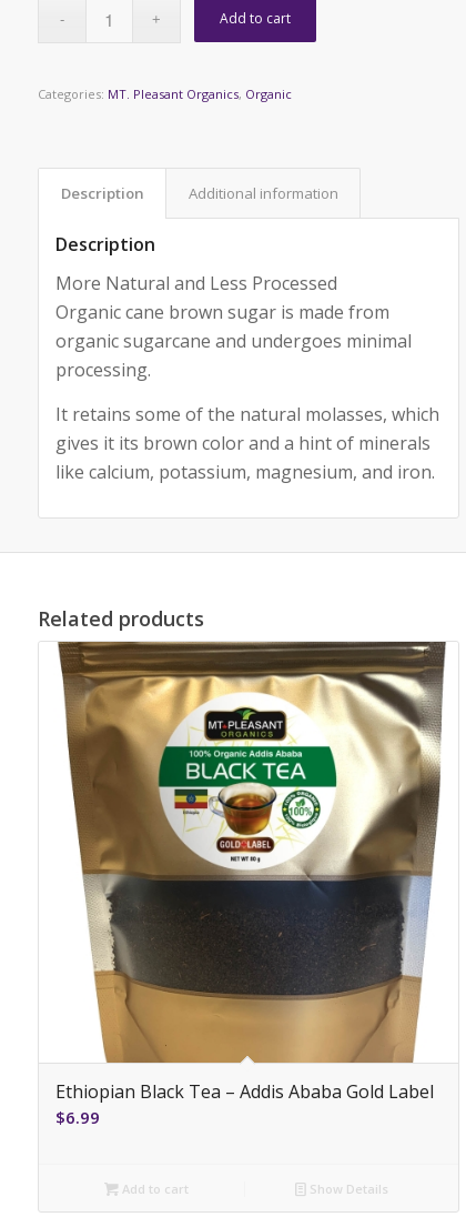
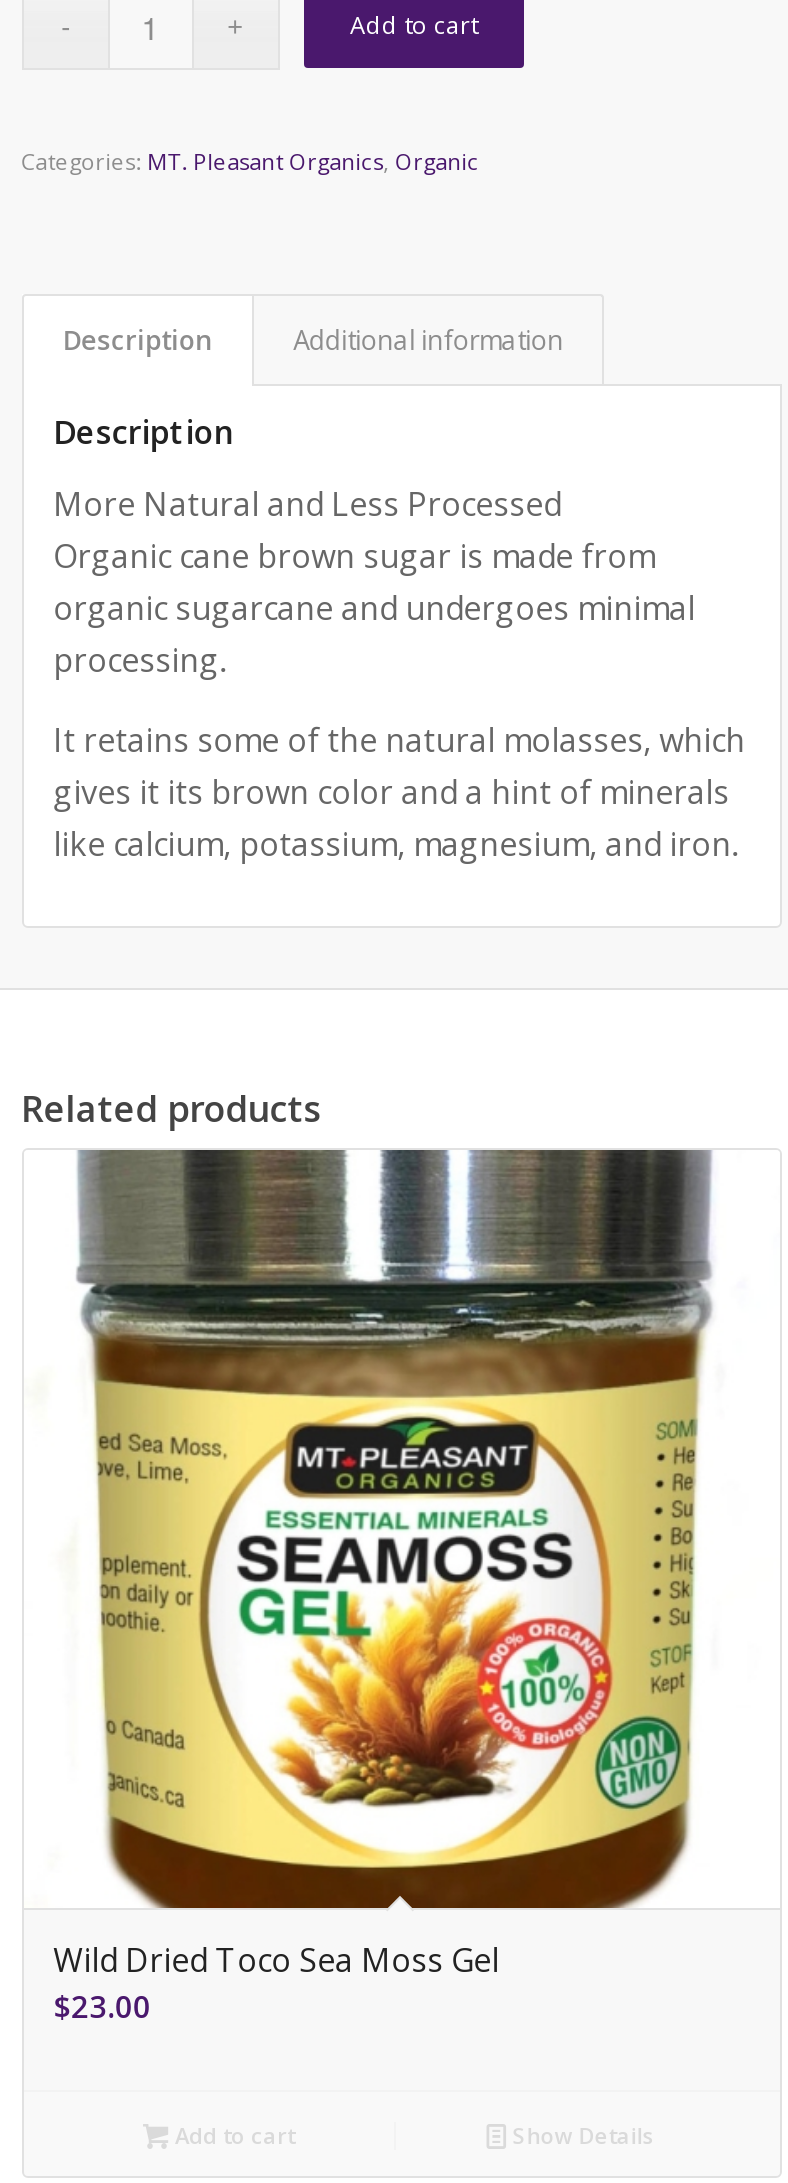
[55,641,447,1128] [image] | Ethiopian Black Tea – Addis Ababa Gold Label | $6.99 -> [53,1148,758,2026] [image] | Wild Dried Toco Sea Moss Gel | $23.00

